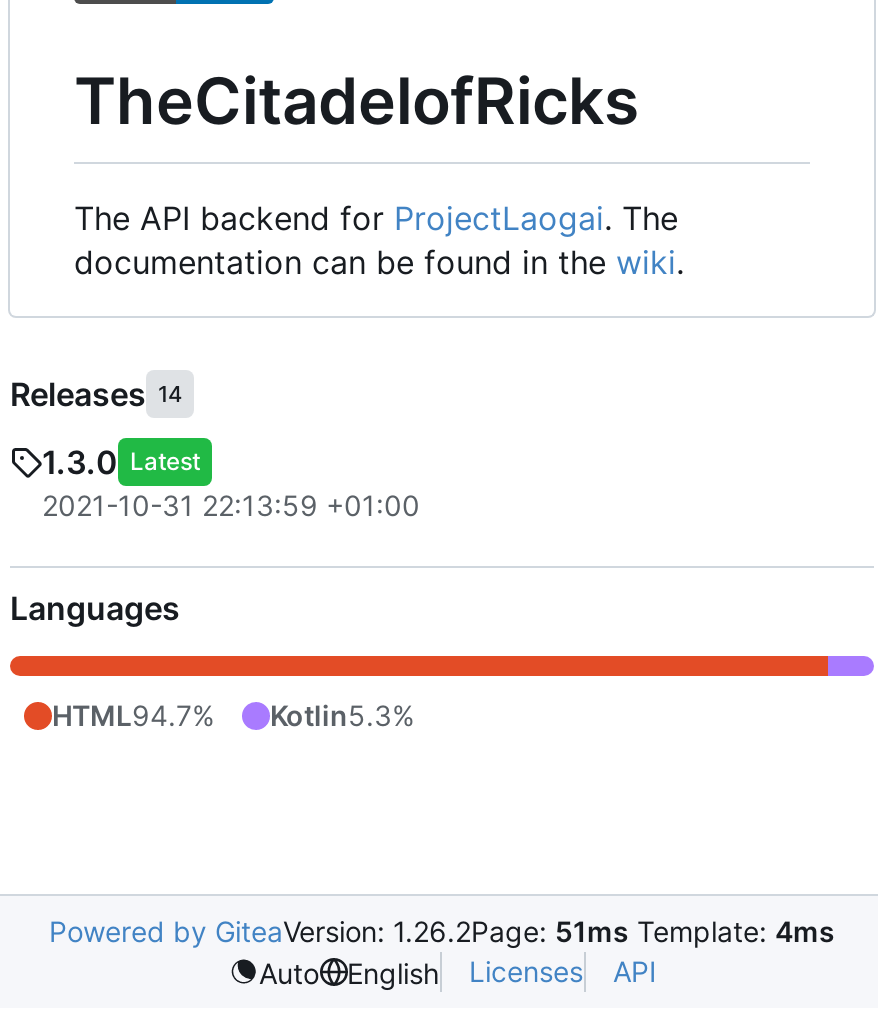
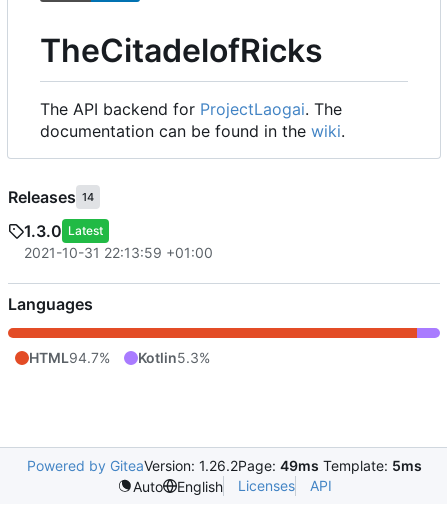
[49,914,835,948] Powered by GiteaVersion: 1.26.2Page: 51ms Template: 4ms -> [26,457,421,474] Powered by GiteaVersion: 1.26.2Page: 49ms Template: 5ms

